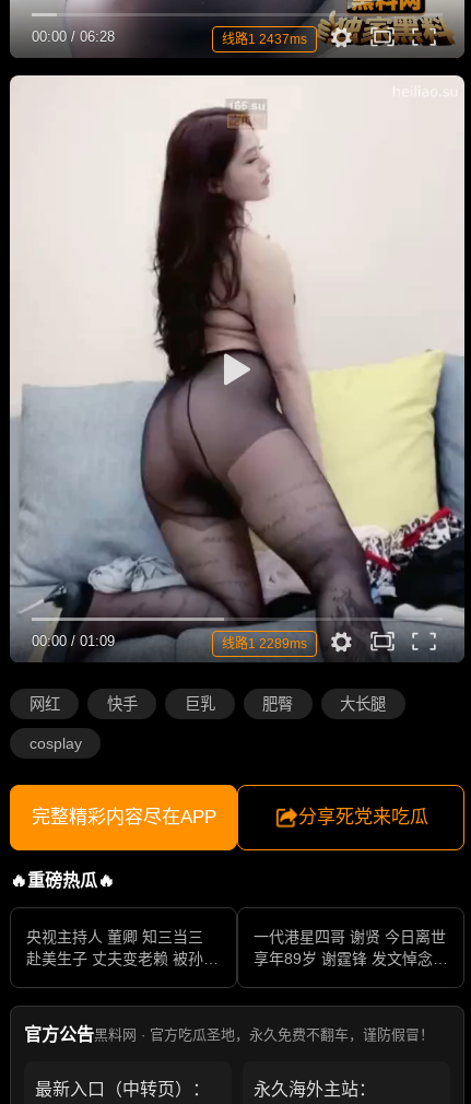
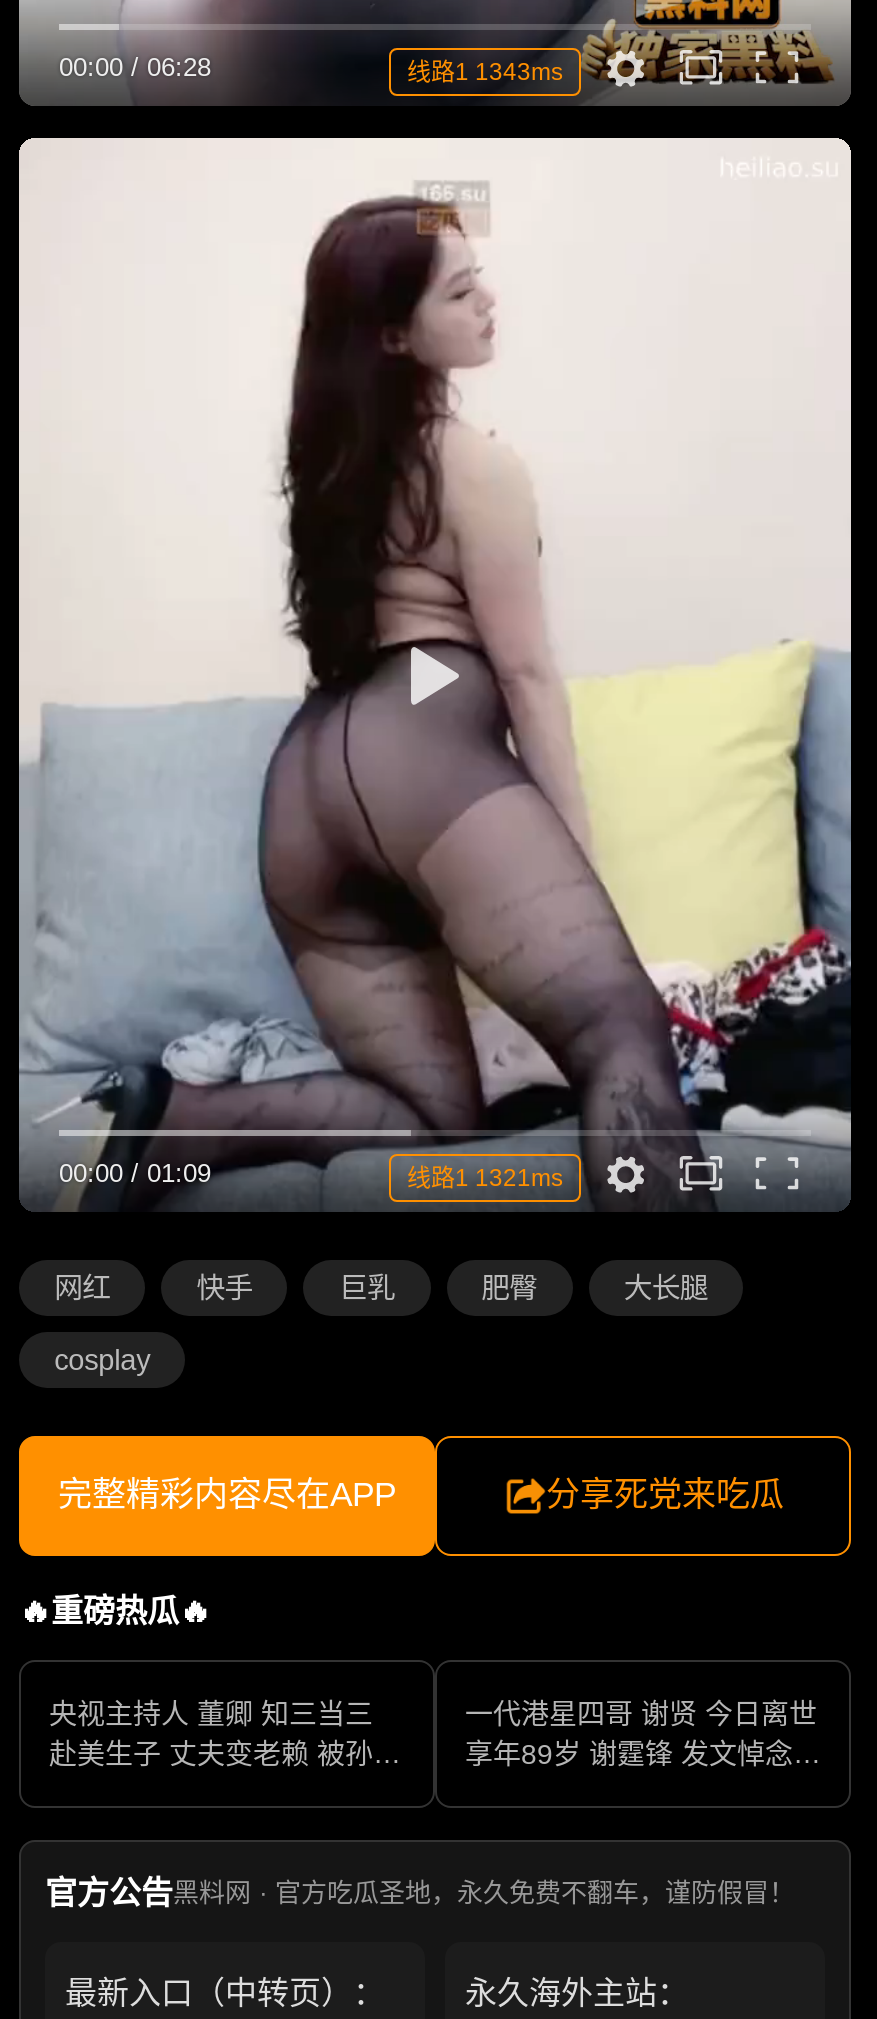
[222,32,307,47] 线路1 2437ms -> [407,59,563,87] 线路1 1343ms
[222,636,307,652] 线路1 2289ms -> [407,1165,563,1193] 线路1 1321ms

